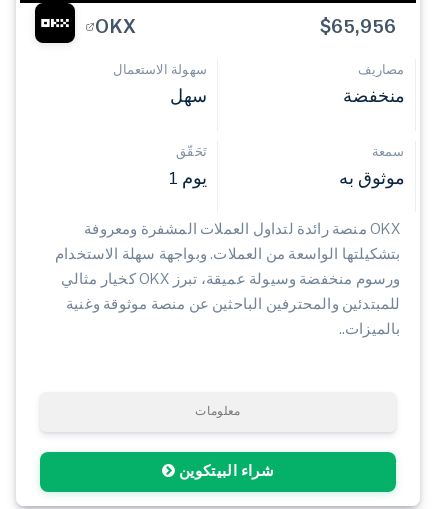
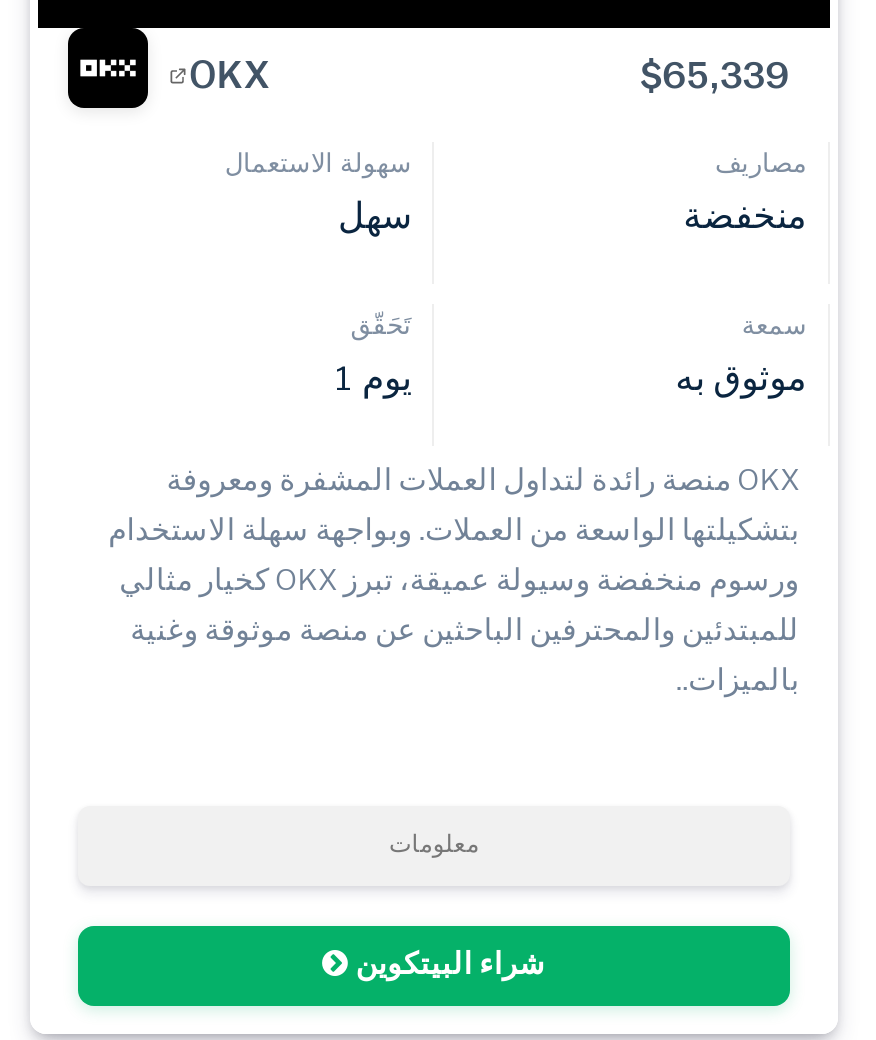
[320,17,396,37] $65,956 -> [640,55,790,95] $65,339

